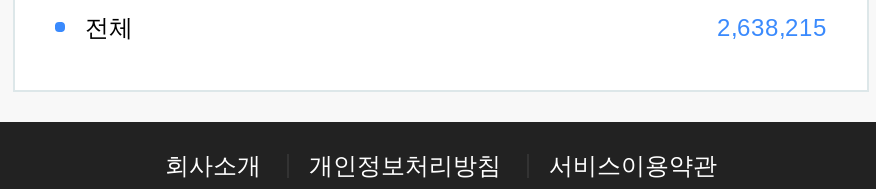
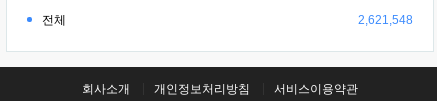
[717,14,827,42] 2,638,215 -> [358,13,413,27] 2,621,548

